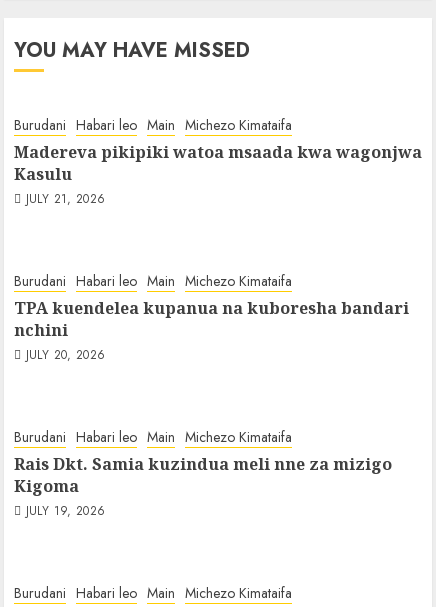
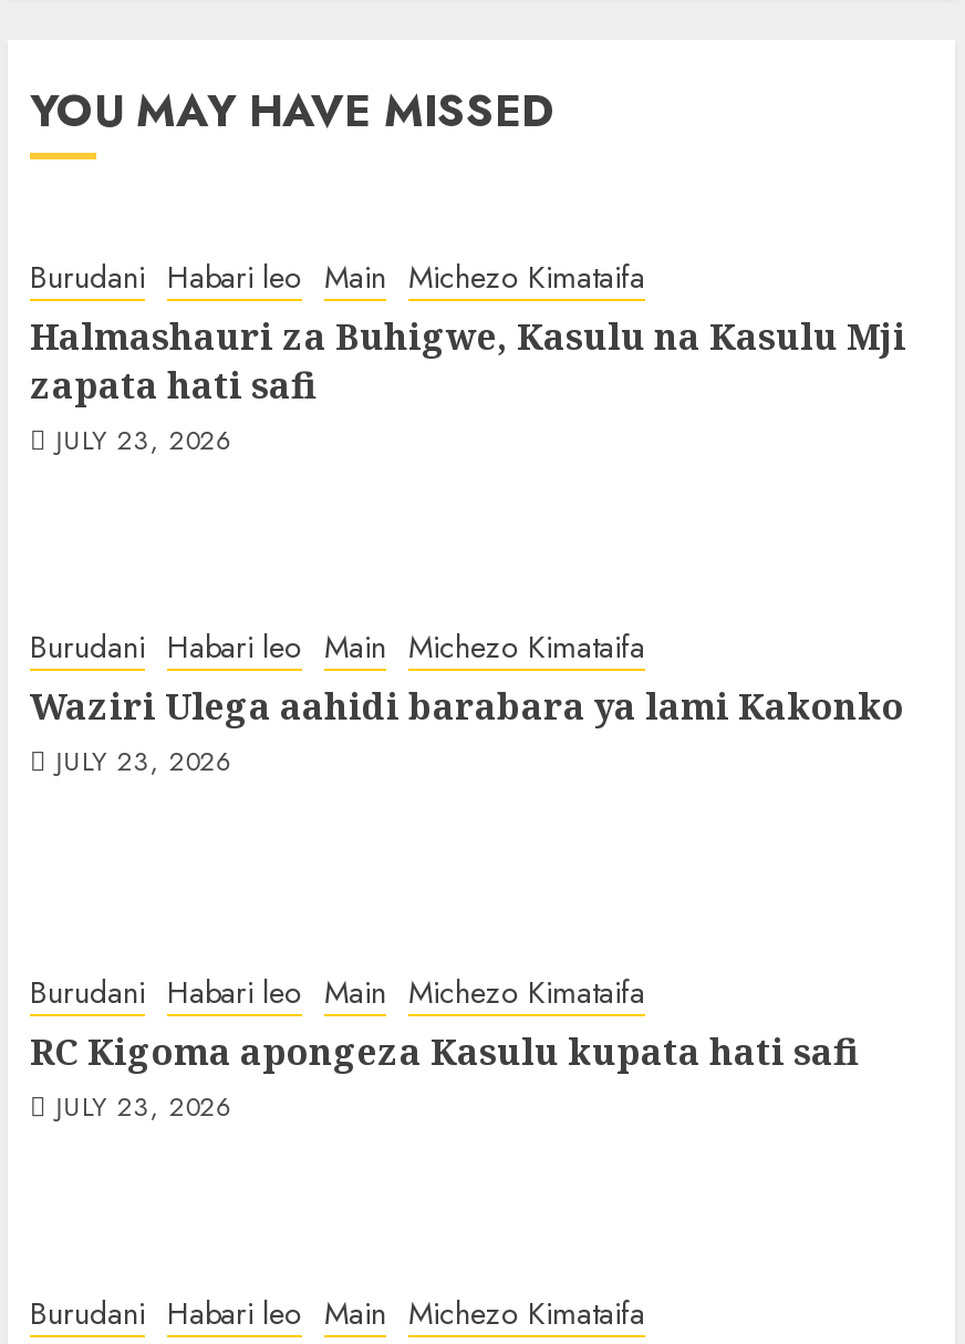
[14,141,422,208] Madereva pikipiki watoa msaada kwa wagonjwa | Kasulu | JULY 21, 2026 -> [30,312,906,461] Halmashauri za Buhigwe, Kasulu na Kasulu Mji | zapata hati safi | JULY 23, 2026
[14,297,409,364] TPA kuendelea kupanua na kuboresha bandari | nchini | JULY 20, 2026 -> [30,682,904,782] Waziri Ulega aahidi barabara ya lami Kakonko | JULY 23, 2026
[14,453,392,520] Rais Dkt. Samia kuzindua meli nne za mizigo | Kigoma | JULY 19, 2026 -> [30,1027,860,1127] RC Kigoma apongeza Kasulu kupata hati safi | JULY 23, 2026

